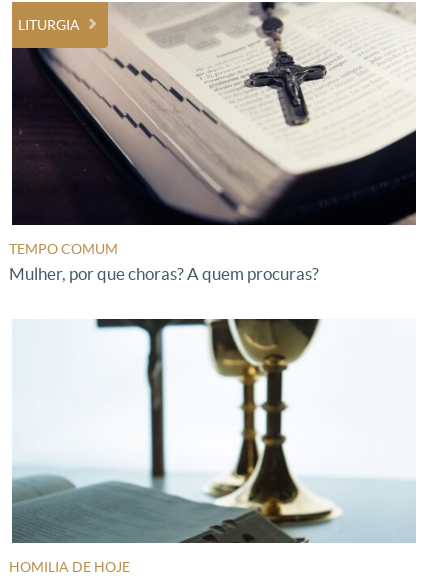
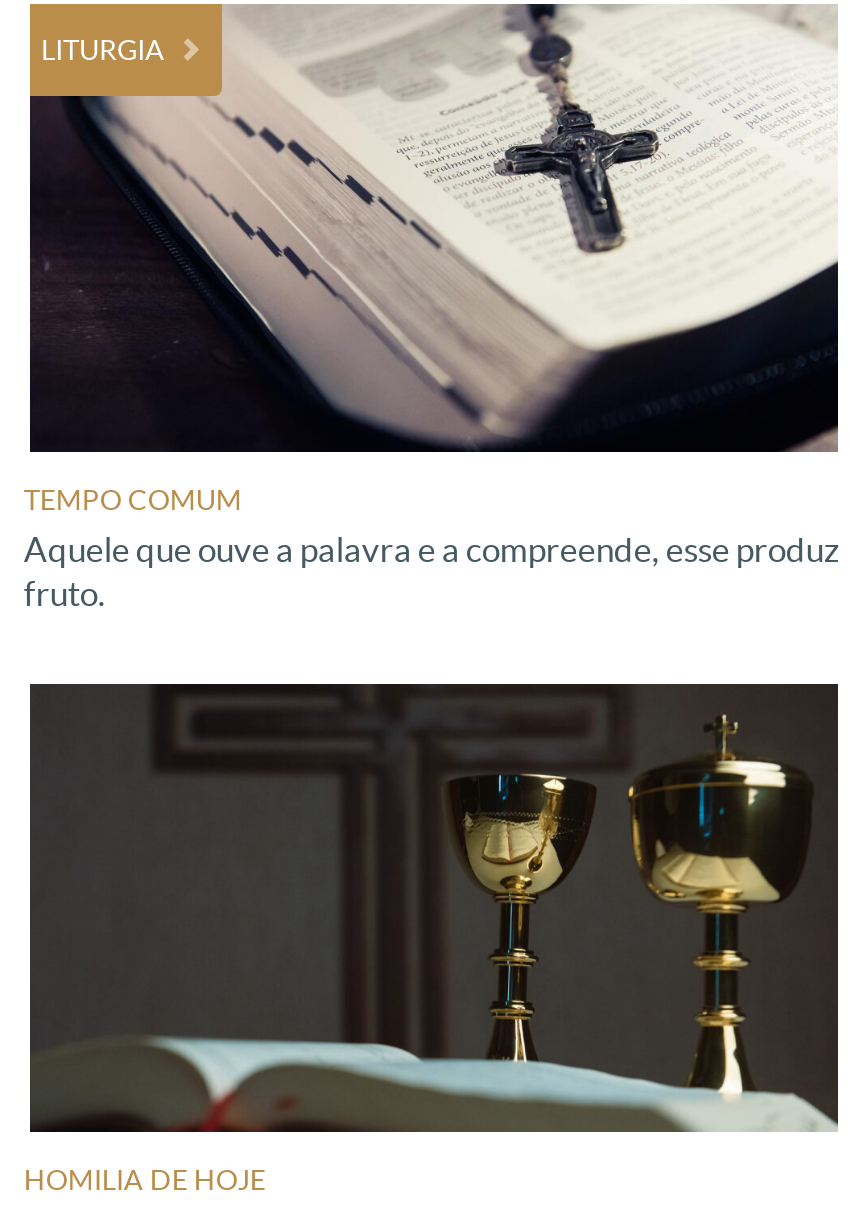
[9,264,319,283] Mulher, por que choras? A quem procuras? -> [24,530,840,612] Aquele que ouve a palavra e a compreende, esse produz | fruto.
[12,319,416,544] [image] -> [28,681,840,1133] [image]

